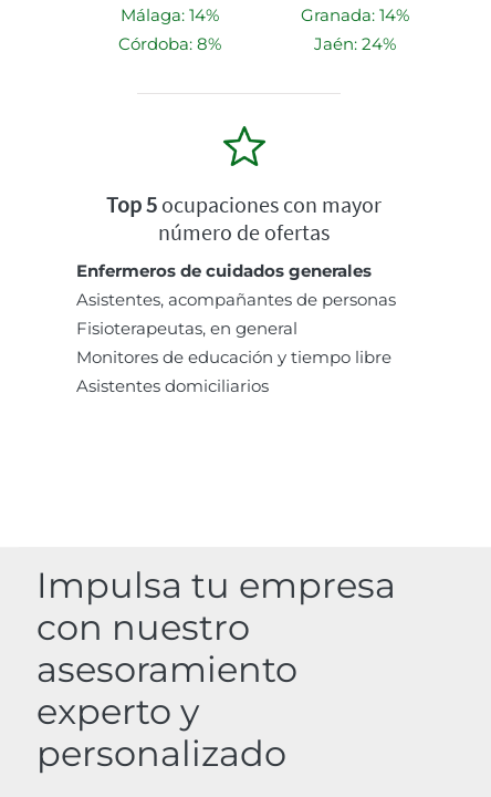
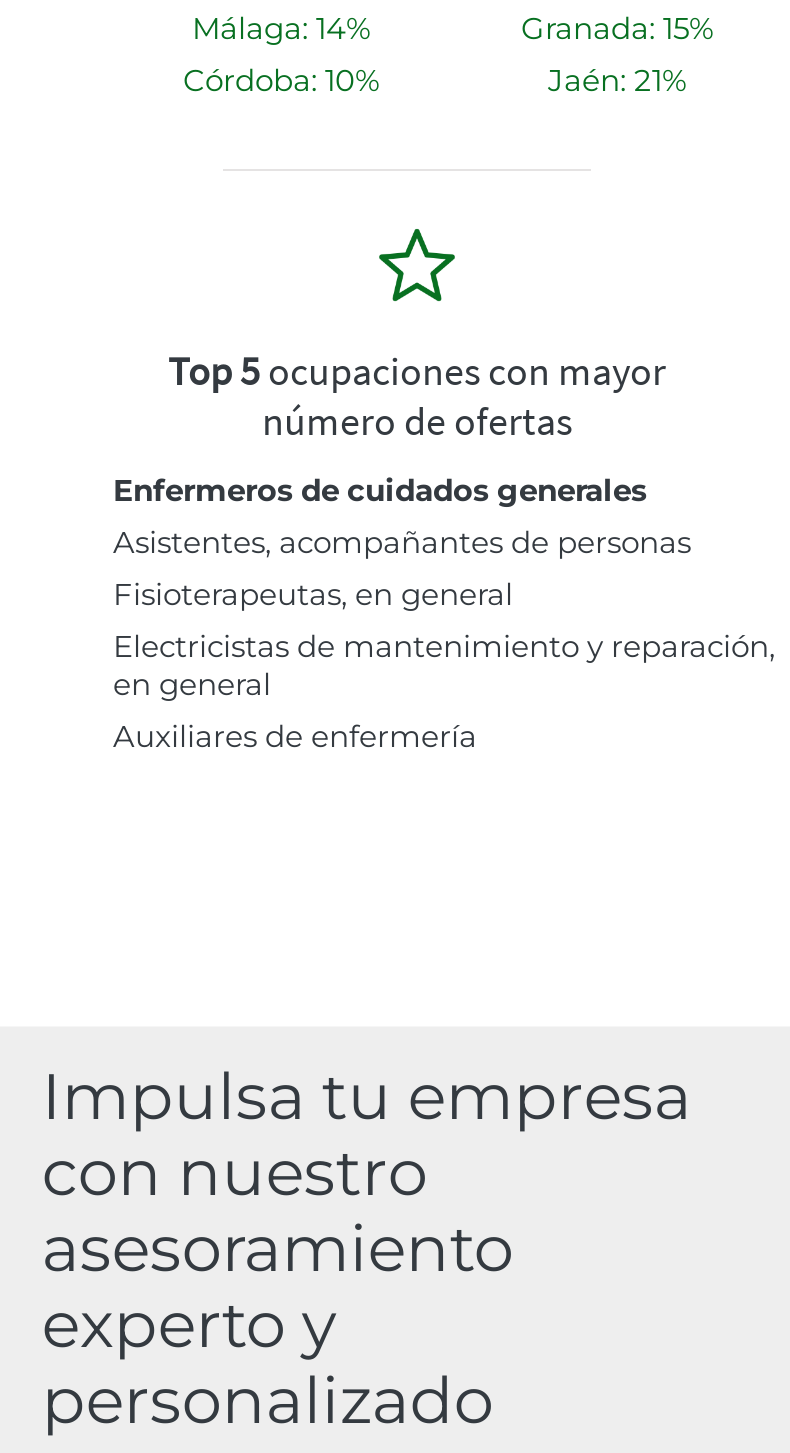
[301,5,409,26] Granada: 14% -> [521,8,713,46] Granada: 15%
[118,33,221,54] Córdoba: 8% -> [183,60,379,98] Córdoba: 10%
[314,33,396,54] Jaén: 24% -> [548,60,686,98] Jaén: 21%
[76,347,391,397] Monitores de educación y tiempo libre | Asistentes domiciliarios -> [113,626,775,754] Electricistas de mantenimiento y reparación, | en general | Auxiliares de enfermería

